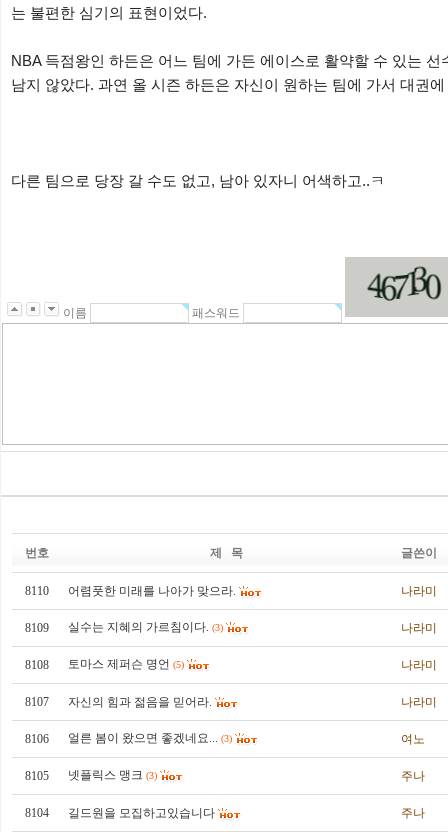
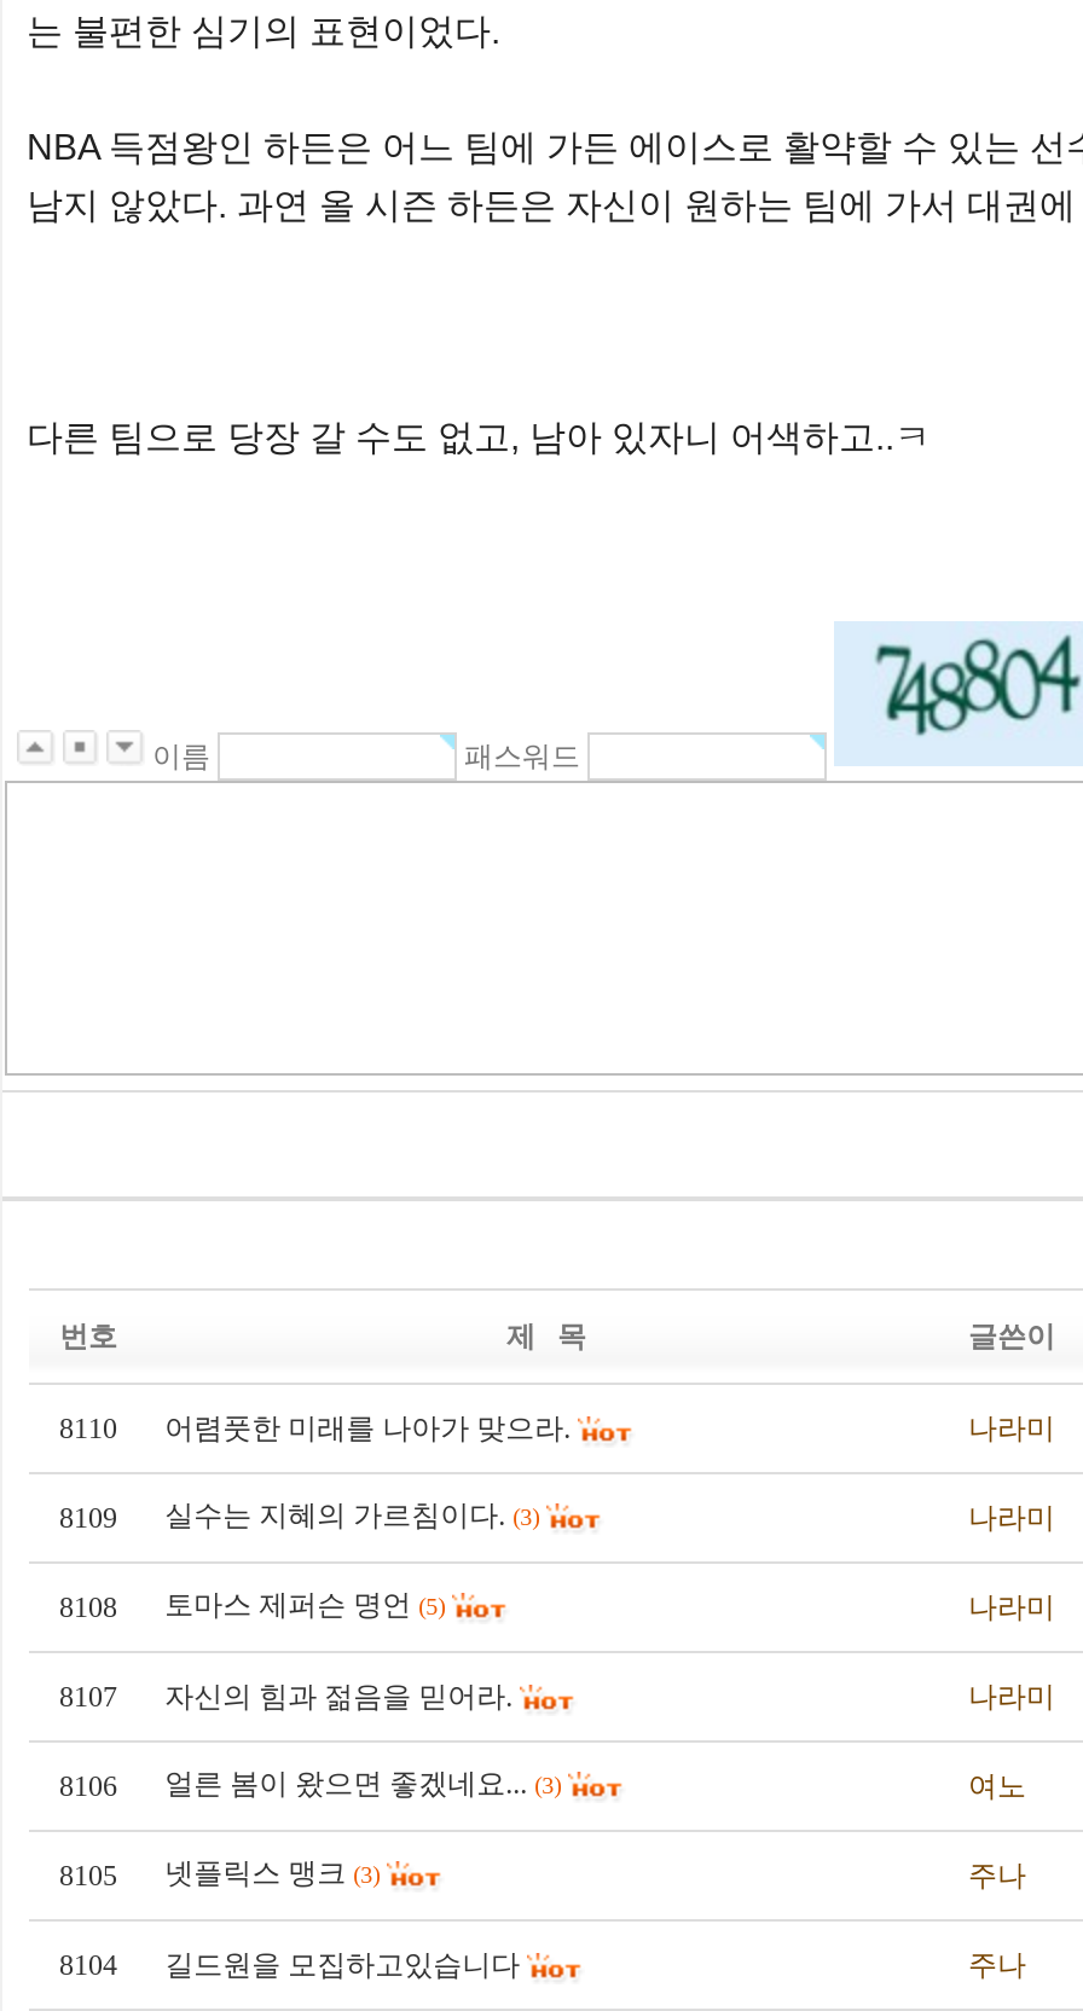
[344,256,445,318] [image] -> [834,621,1076,766] [image]

